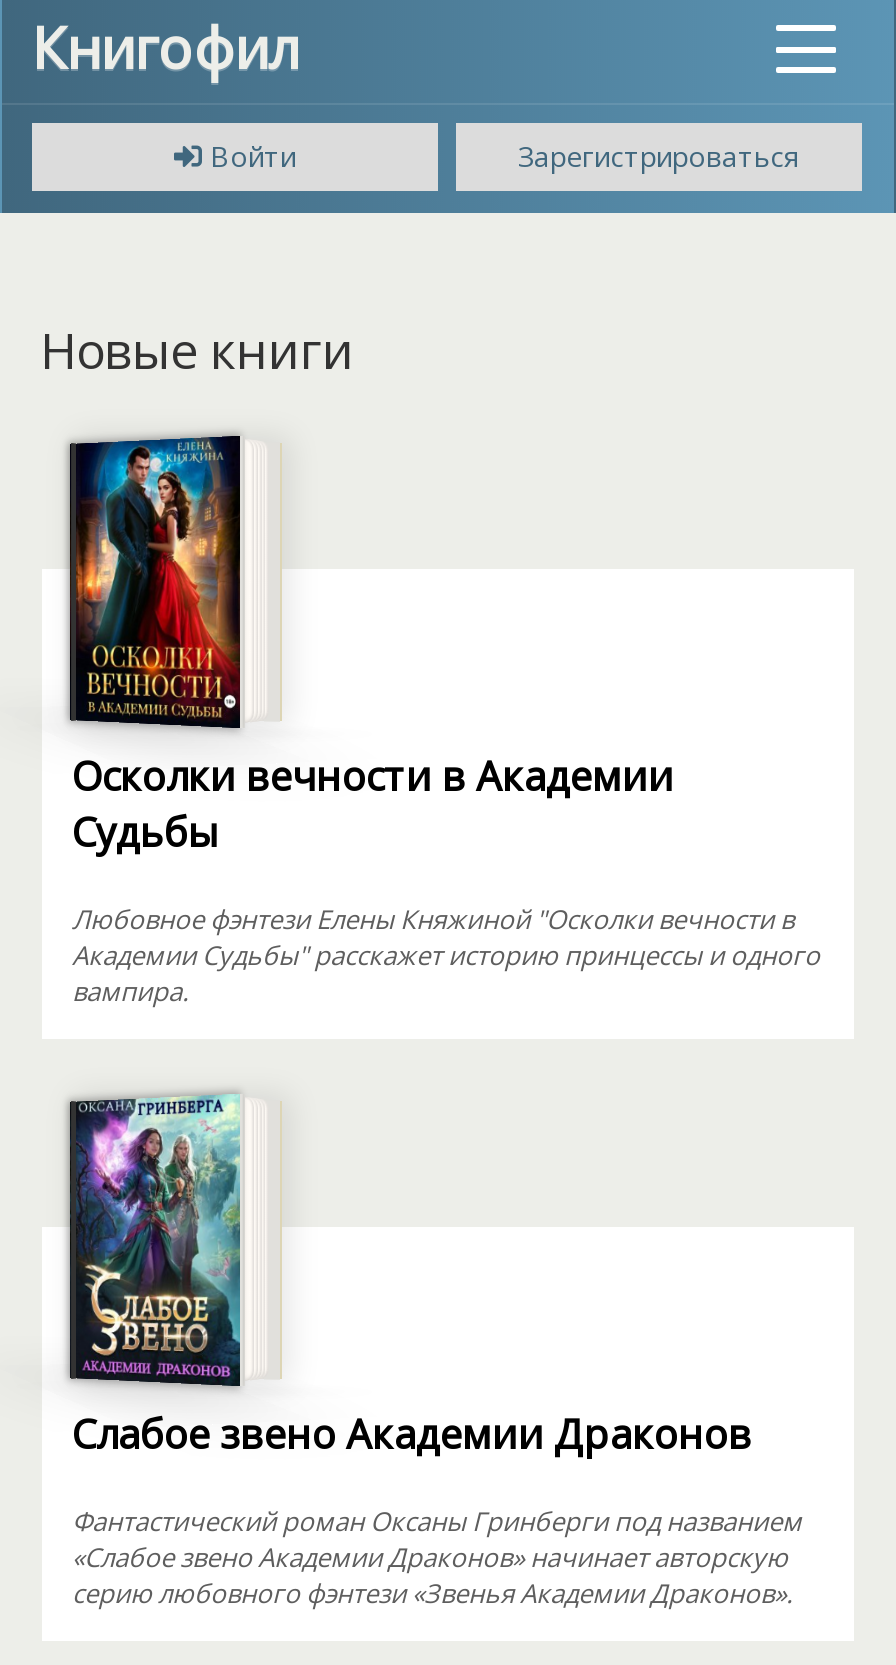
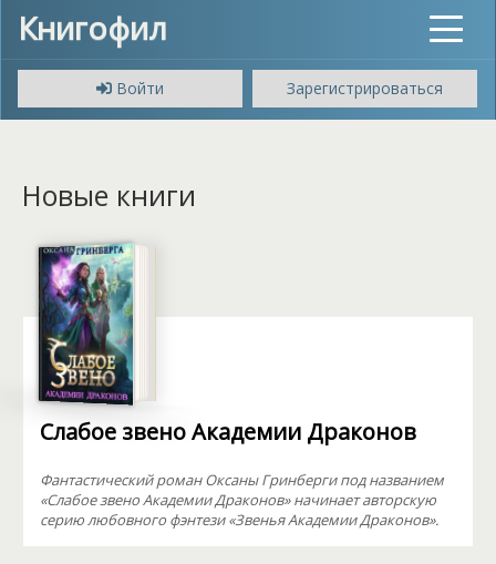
[72,433,820,1009] [image] | Осколки вечности в Академии | Судьбы | Любовное фэнтези Елены Княжиной "Осколки вечности в | Академии Судьбы" расскажет историю принцессы и одного | вампира. -> none

